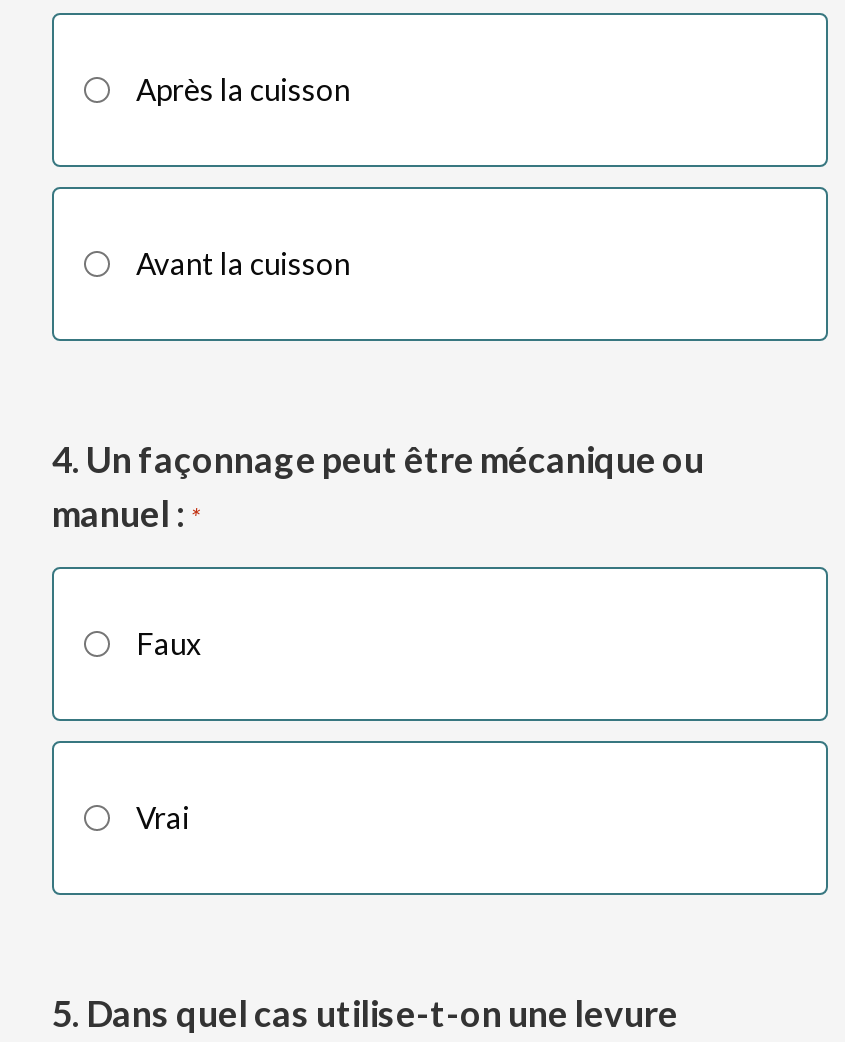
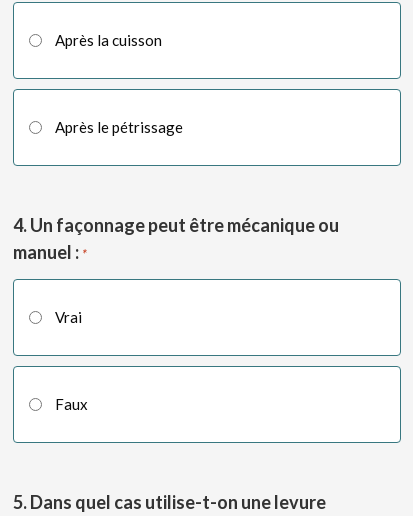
[136,245,350,281] Avant la cuisson -> [55,117,183,135] Après le pétrissage
moved [136,625,202,661] -> [55,394,88,412]: Faux
moved [136,799,190,835] -> [55,307,82,325]: Vrai

